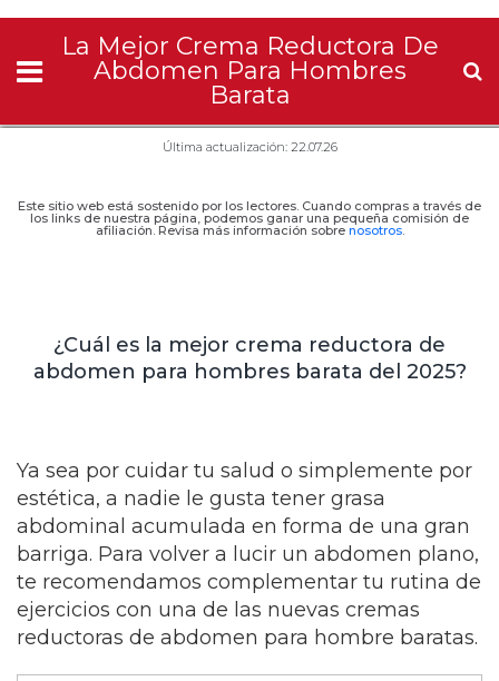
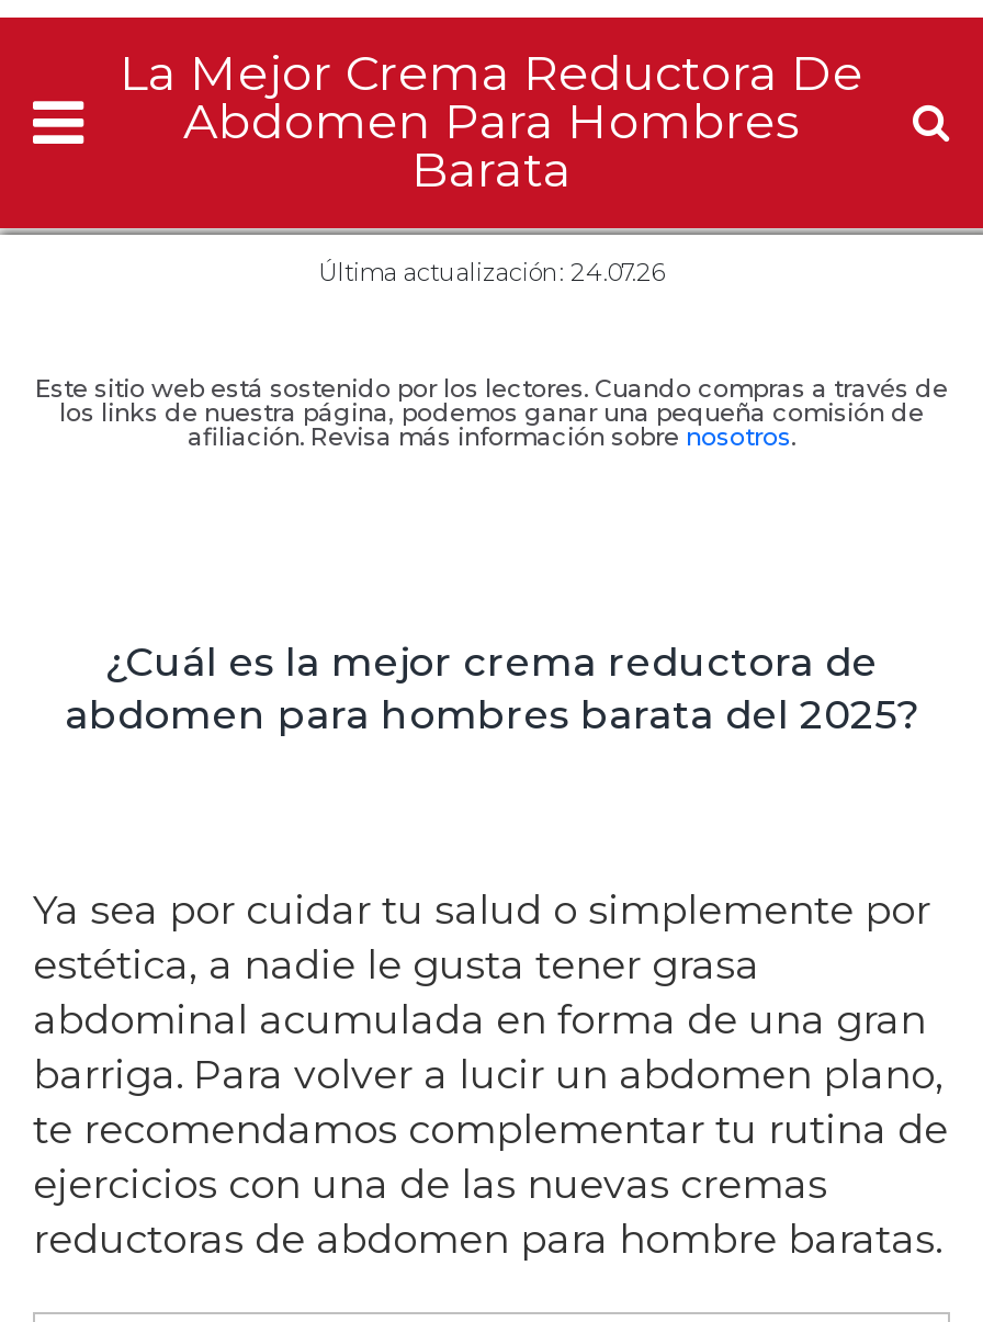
[162,139,337,155] Última actualización: 22.07.26 -> [318,257,665,287] Última actualización: 24.07.26

